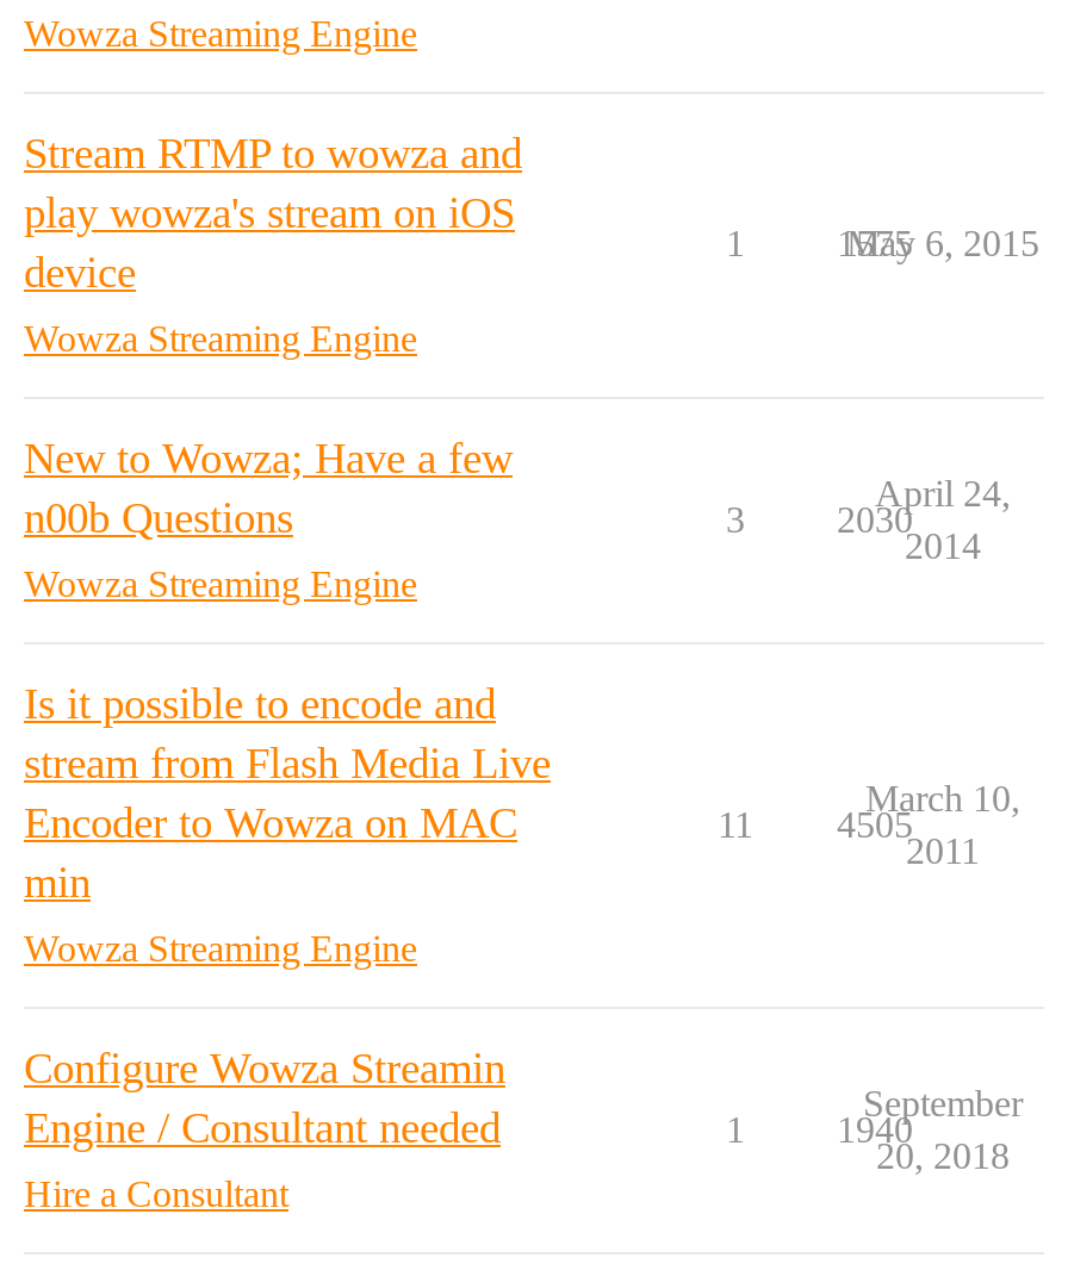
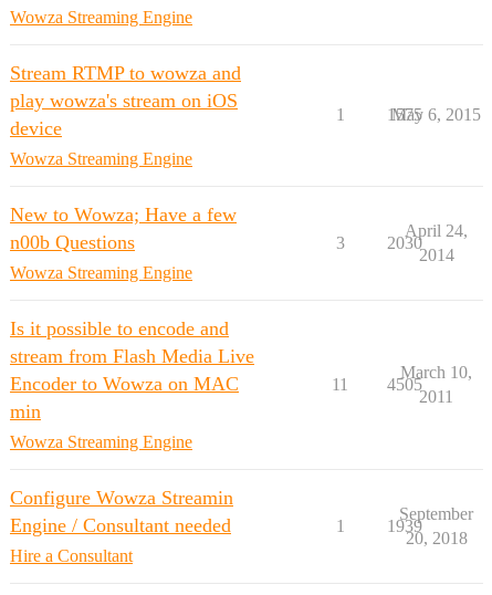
[837,1109,913,1150] 1940 -> [387,516,422,535] 1939

